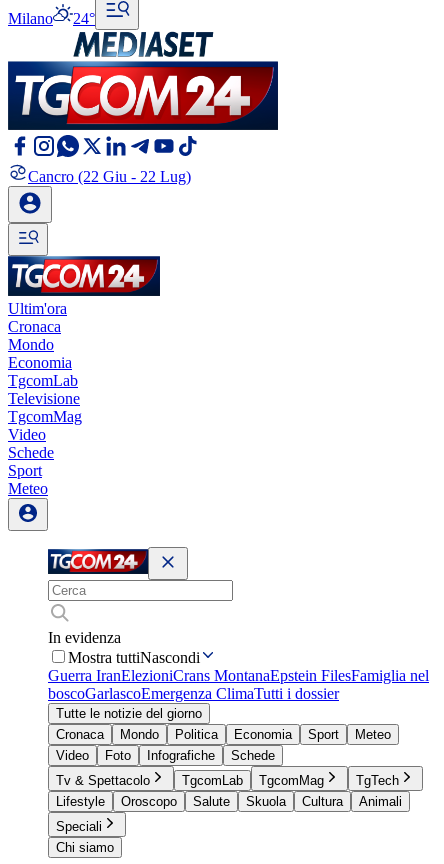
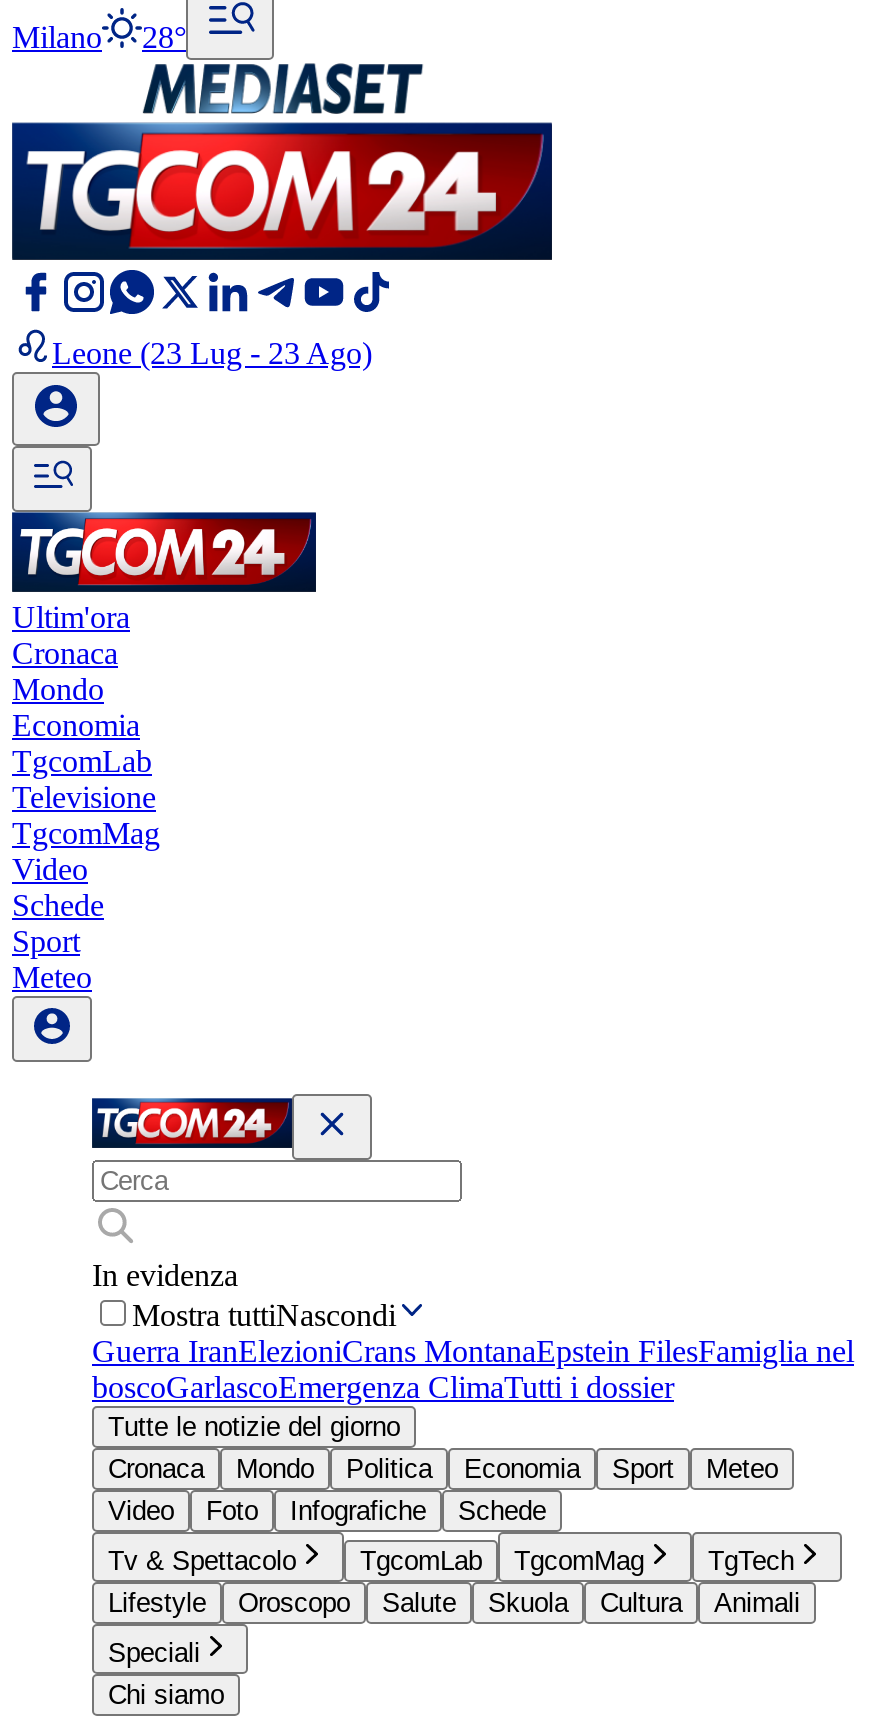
[8,10,95,27] Milano 24° -> [12,20,186,54] Milano 28°
[28,168,191,185] Cancro (22 Giu - 22 Lug) -> [52,336,372,370] Leone (23 Lug - 23 Ago)

